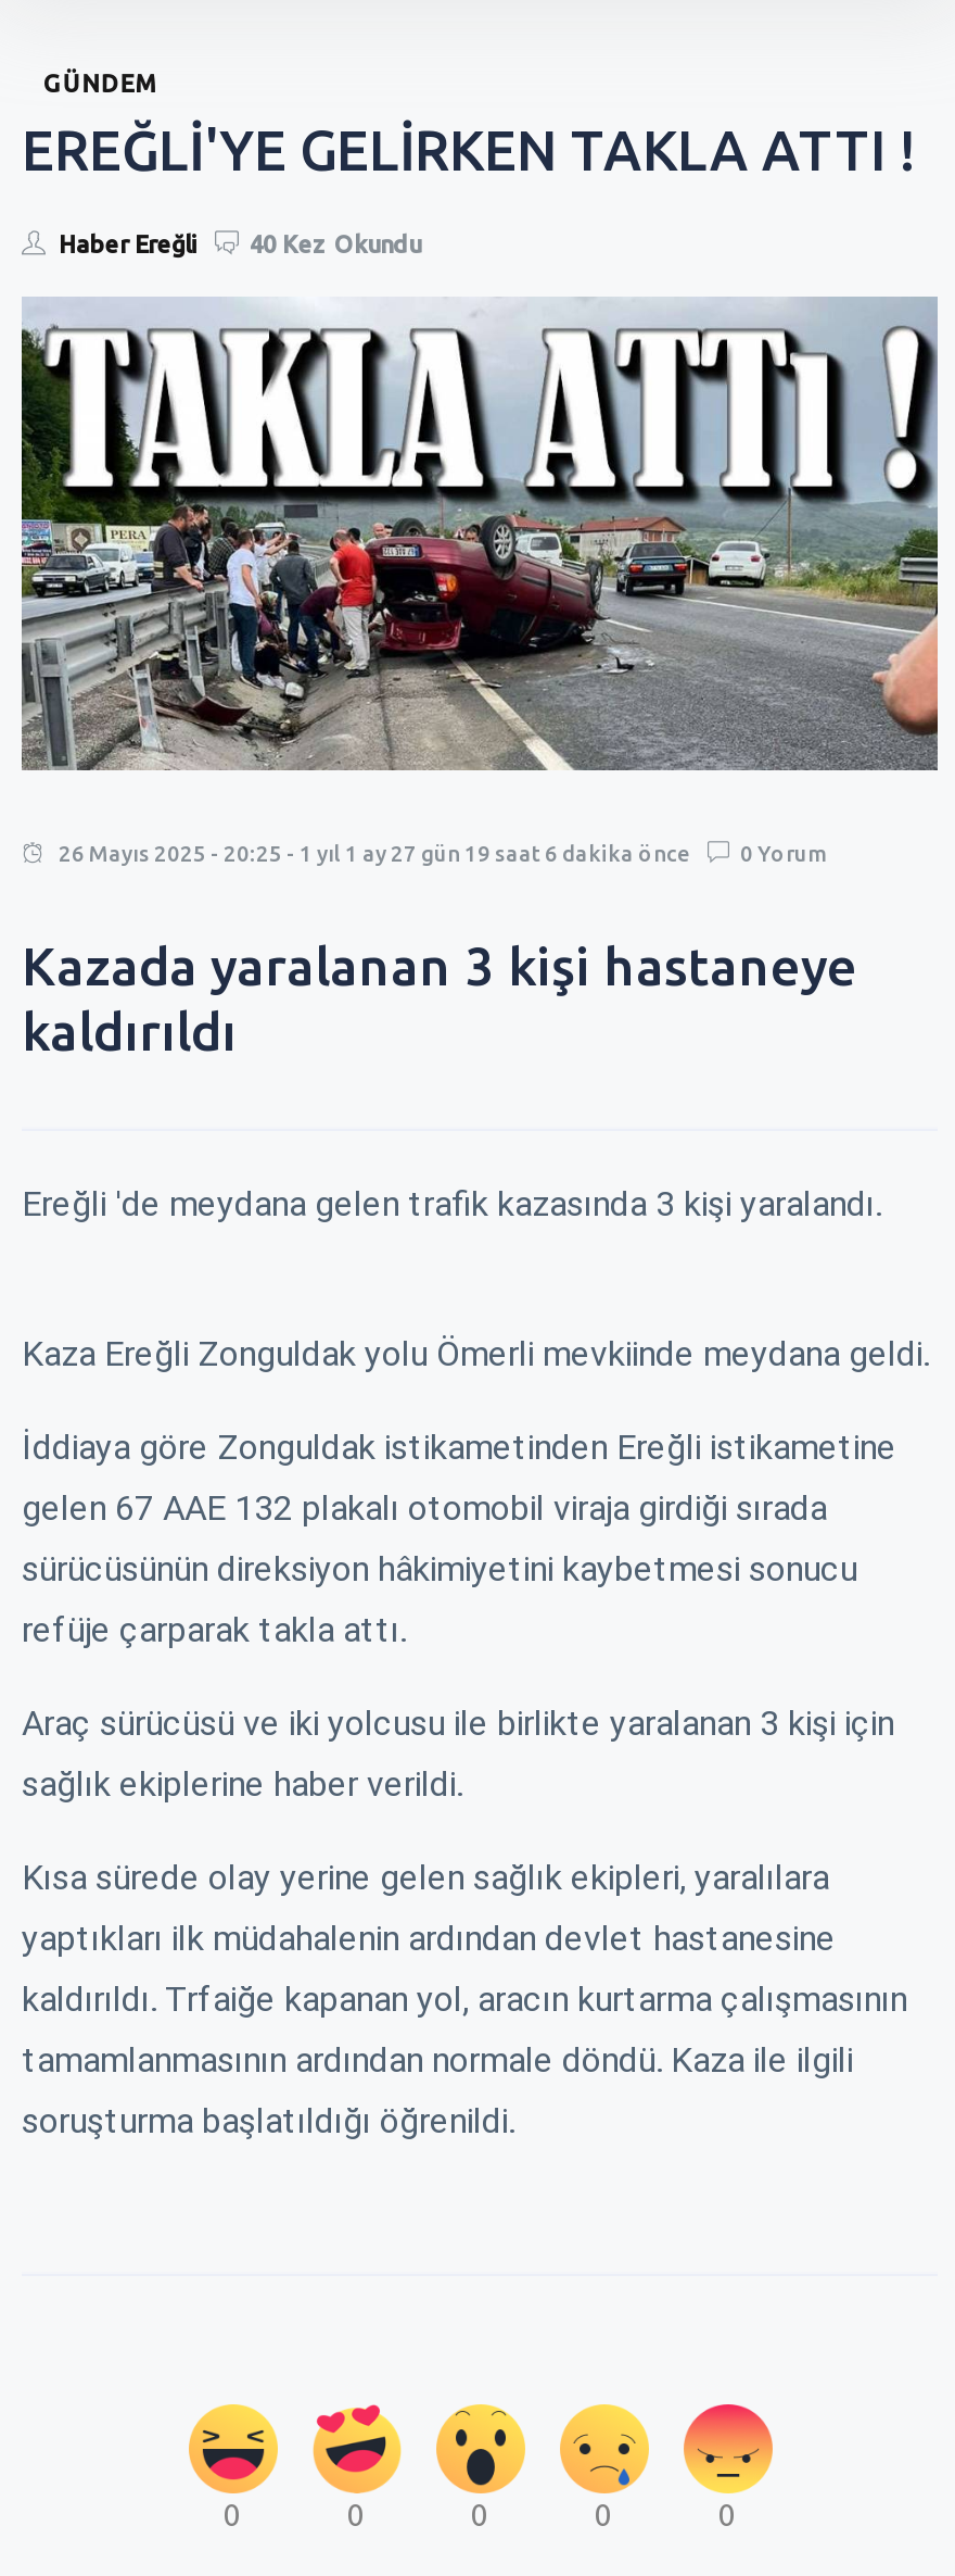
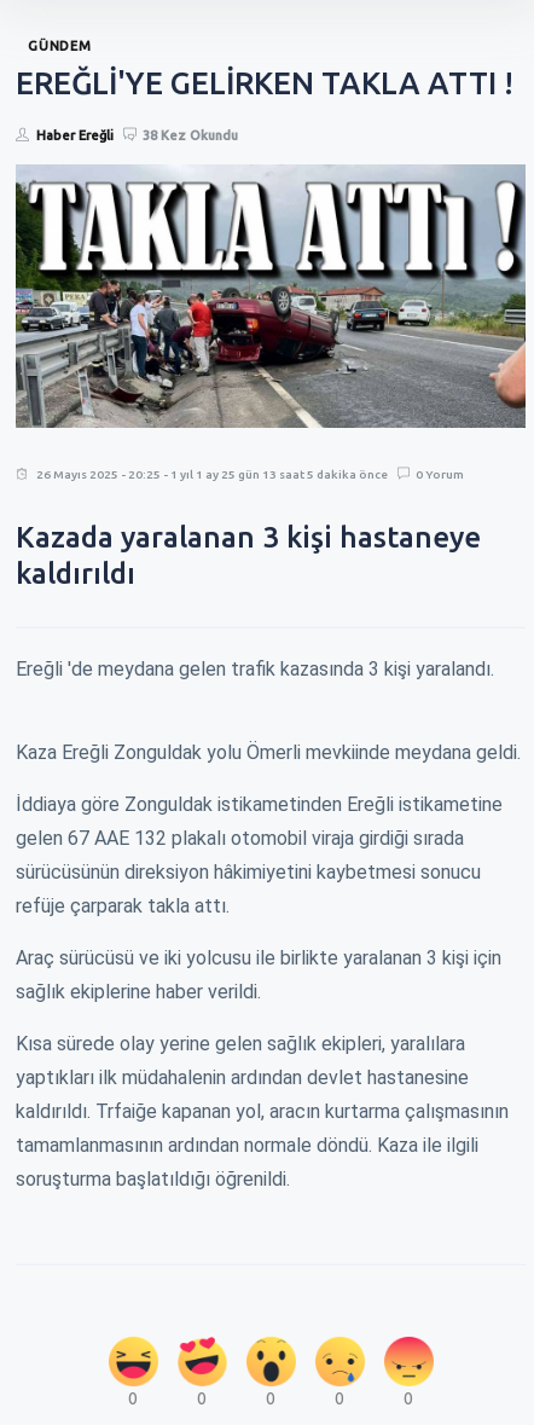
[59,231,421,257] Haber Ereğli 40 Kez Okundu -> [36,128,238,143] Haber Ereğli 38 Kez Okundu
[59,842,690,865] 26 Mayıs 2025 - 20:25 - 1 yıl 1 ay 27 gün 19 saat 6 dakika önce -> [36,468,388,481] 26 Mayıs 2025 - 20:25 - 1 yıl 1 ay 25 gün 13 saat 5 dakika önce

